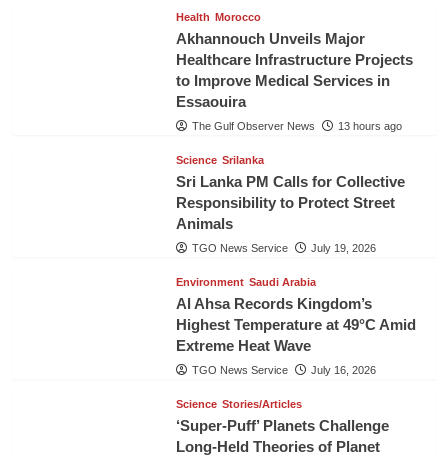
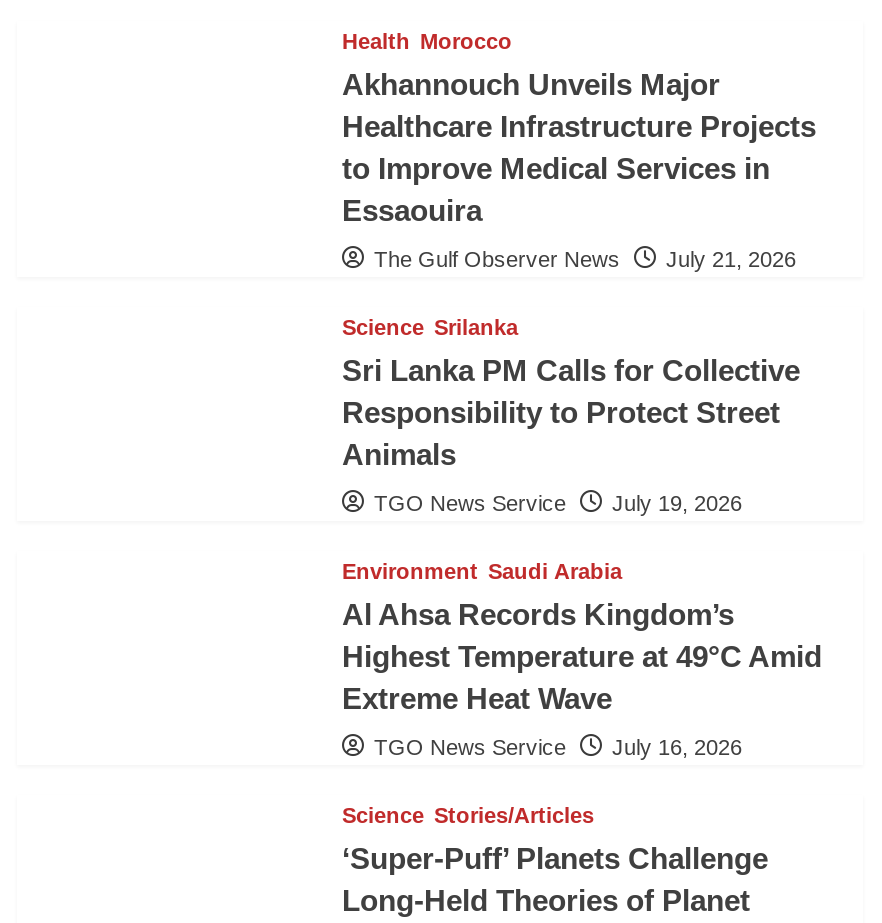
[191,120,401,132] The Gulf Observer News 13 hours ago -> [374,247,796,271] The Gulf Observer News July 21, 2026

